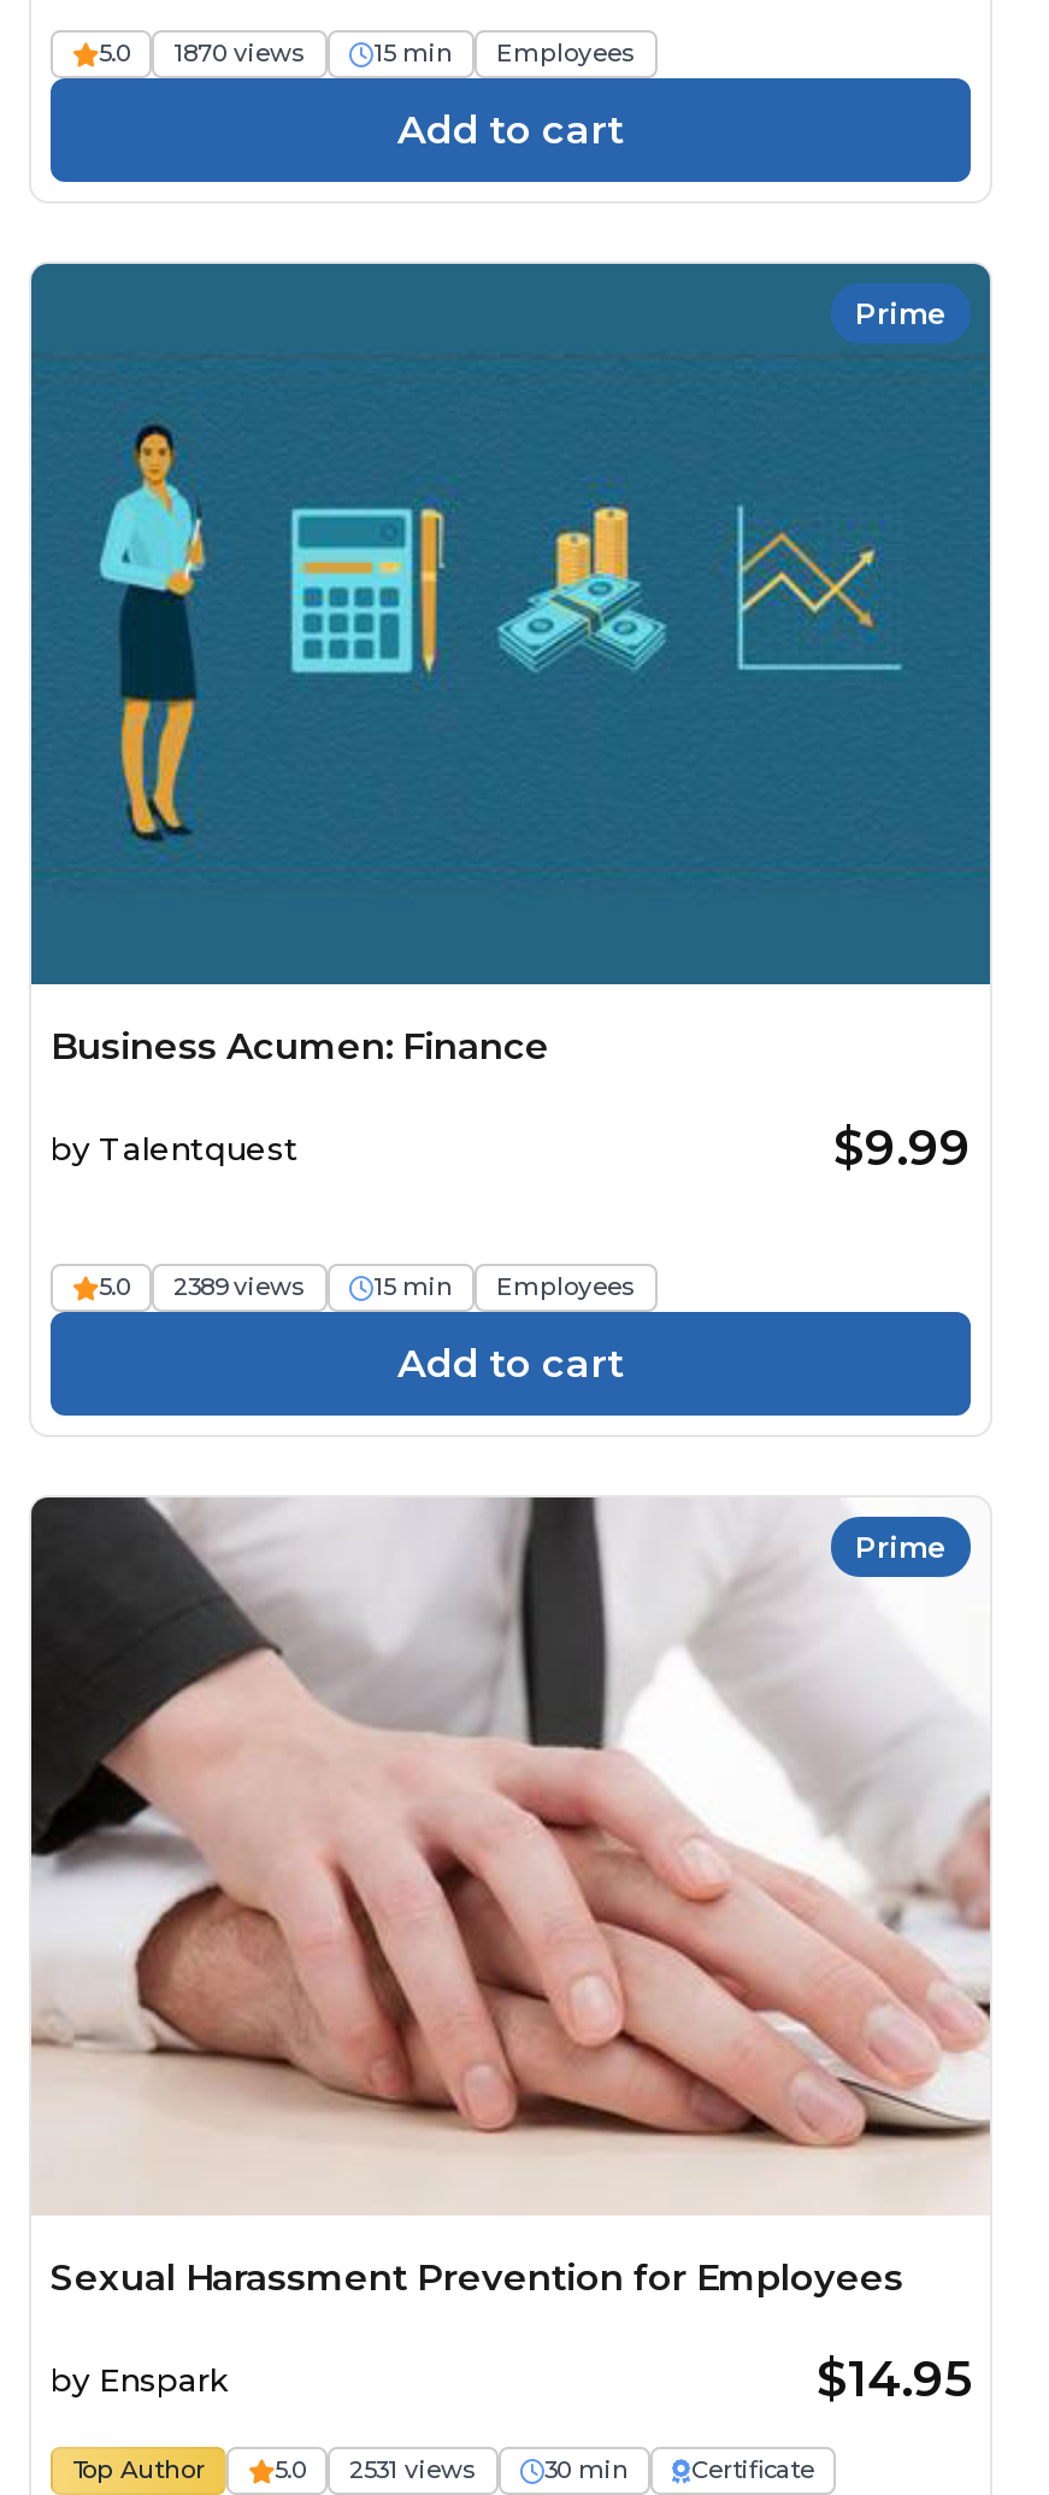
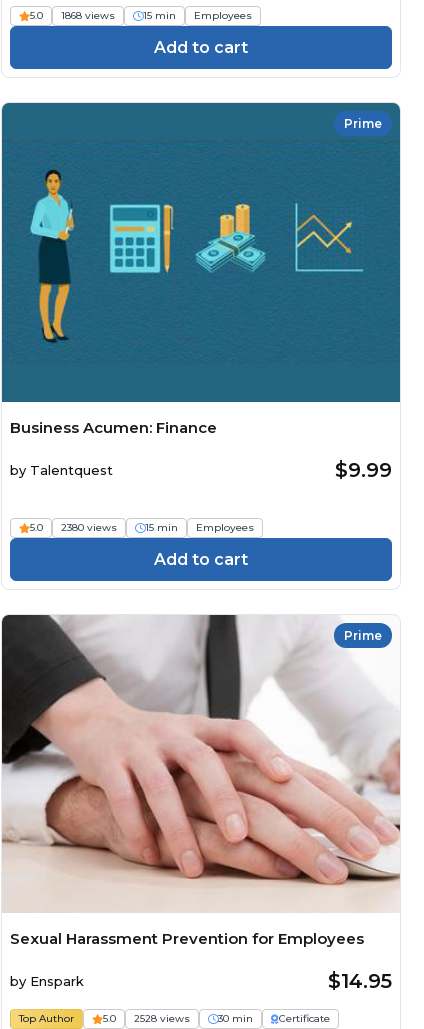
[99,37,306,69] 5.0 1870 views -> [30,9,115,22] 5.0 1868 views
[99,1270,306,1301] 5.0 2389 views -> [30,520,117,533] 5.0 2380 views
[275,2454,477,2485] 5.0 2531 views -> [103,1012,190,1025] 5.0 2528 views

